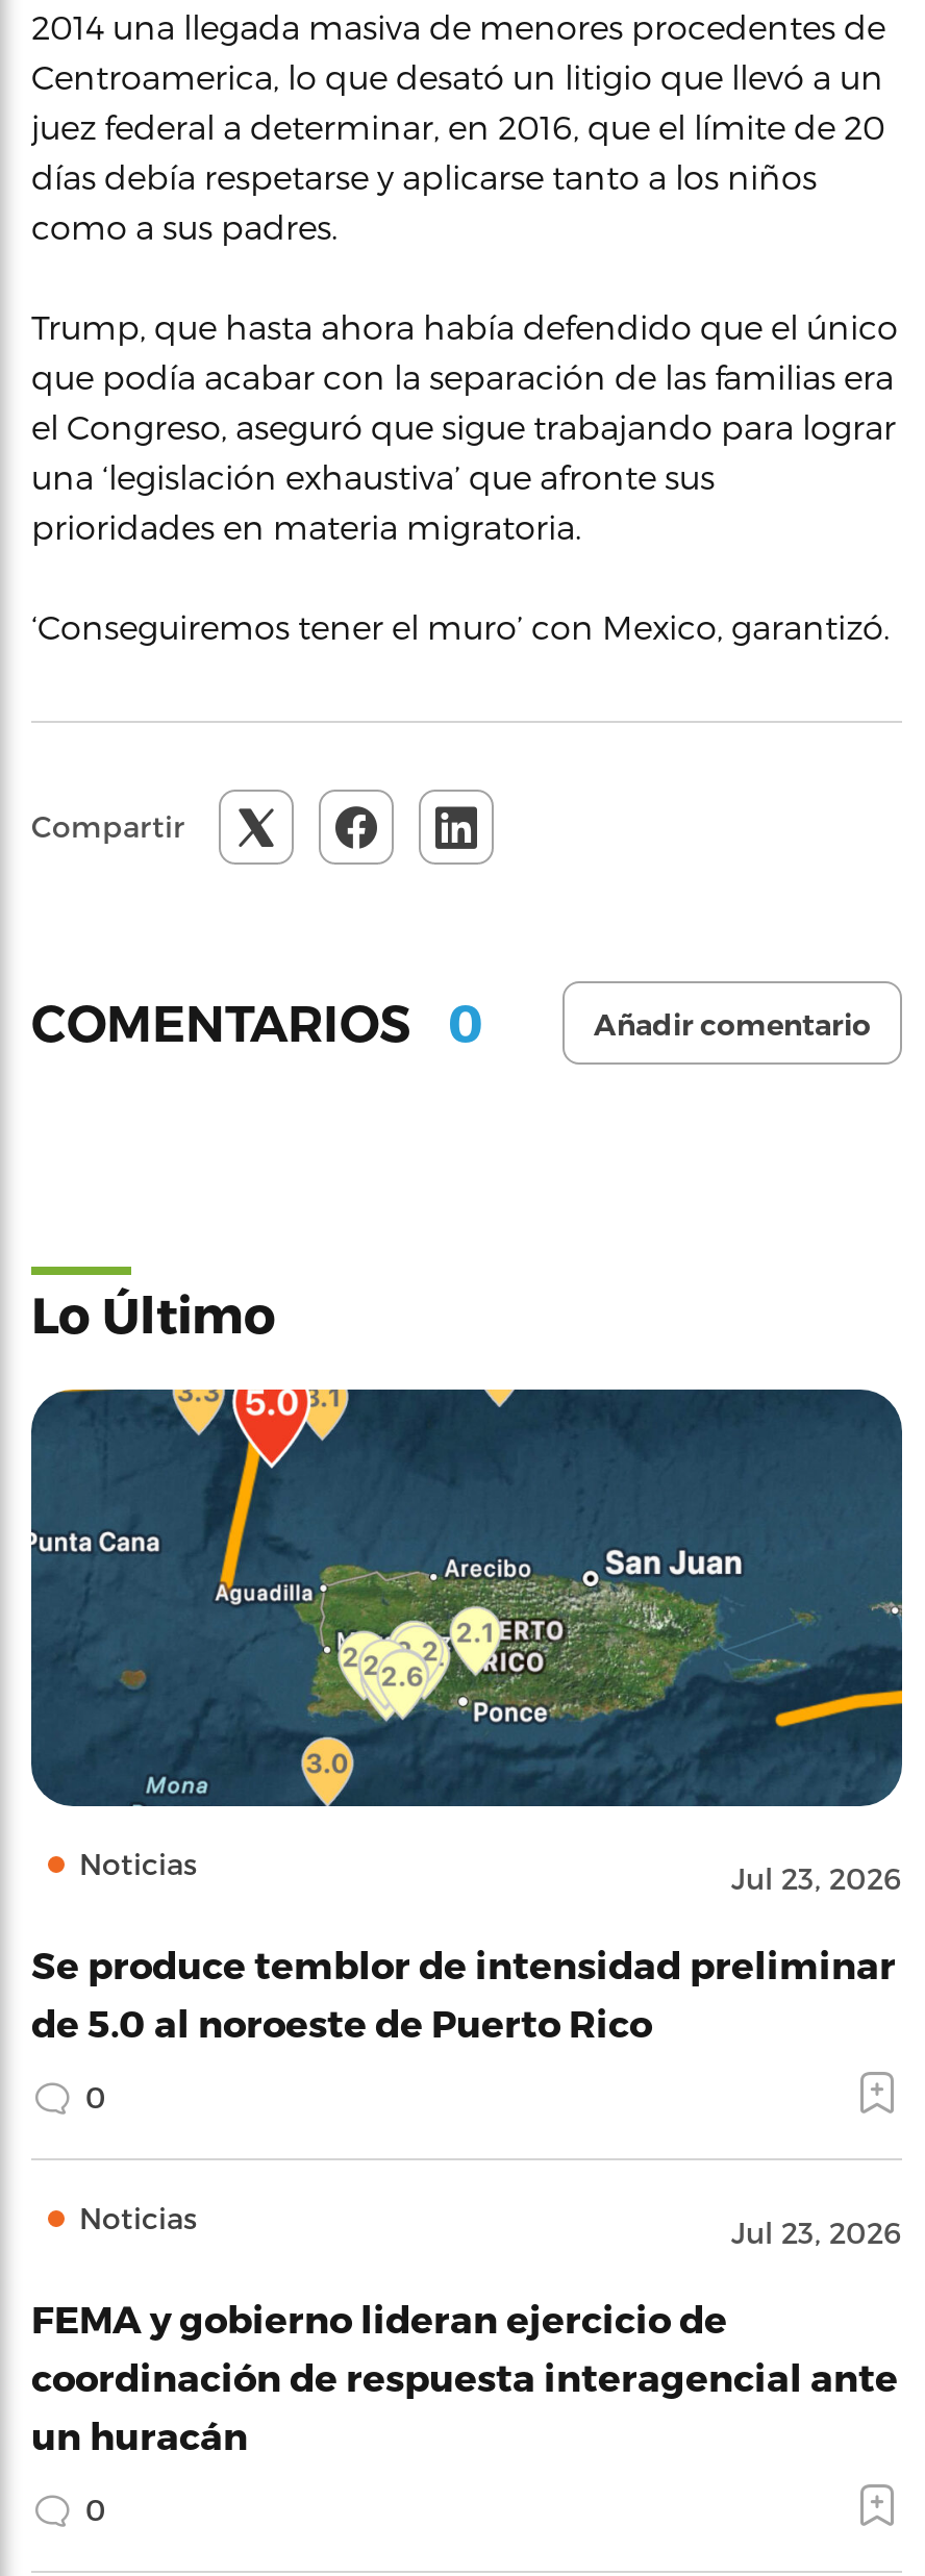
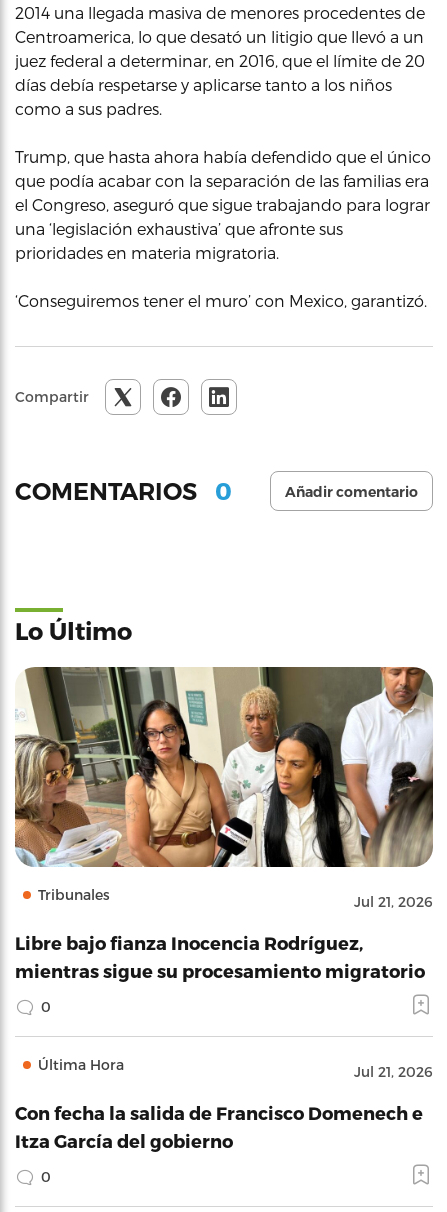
[29,1387,904,1896] [image] | Noticias | Jul 23, 2026 -> [14,666,434,910] [image] | Tribunales | Jul 21, 2026
[31,1942,896,2044] Se produce temblor de intensidad preliminar | de 5.0 al noroeste de Puerto Rico -> [15,932,425,981] Libre bajo fianza Inocencia Rodríguez, | mientras sigue su procesamiento migratorio
[79,2200,902,2250] Noticias | Jul 23, 2026 -> [38,1056,433,1080] Última Hora | Jul 21, 2026
[31,2296,898,2456] FEMA y gobierno lideran ejercicio de | coordinación de respuesta interagencial ante | un huracán -> [15,1102,423,1151] Con fecha la salida de Francisco Domenech e | Itza García del gobierno

